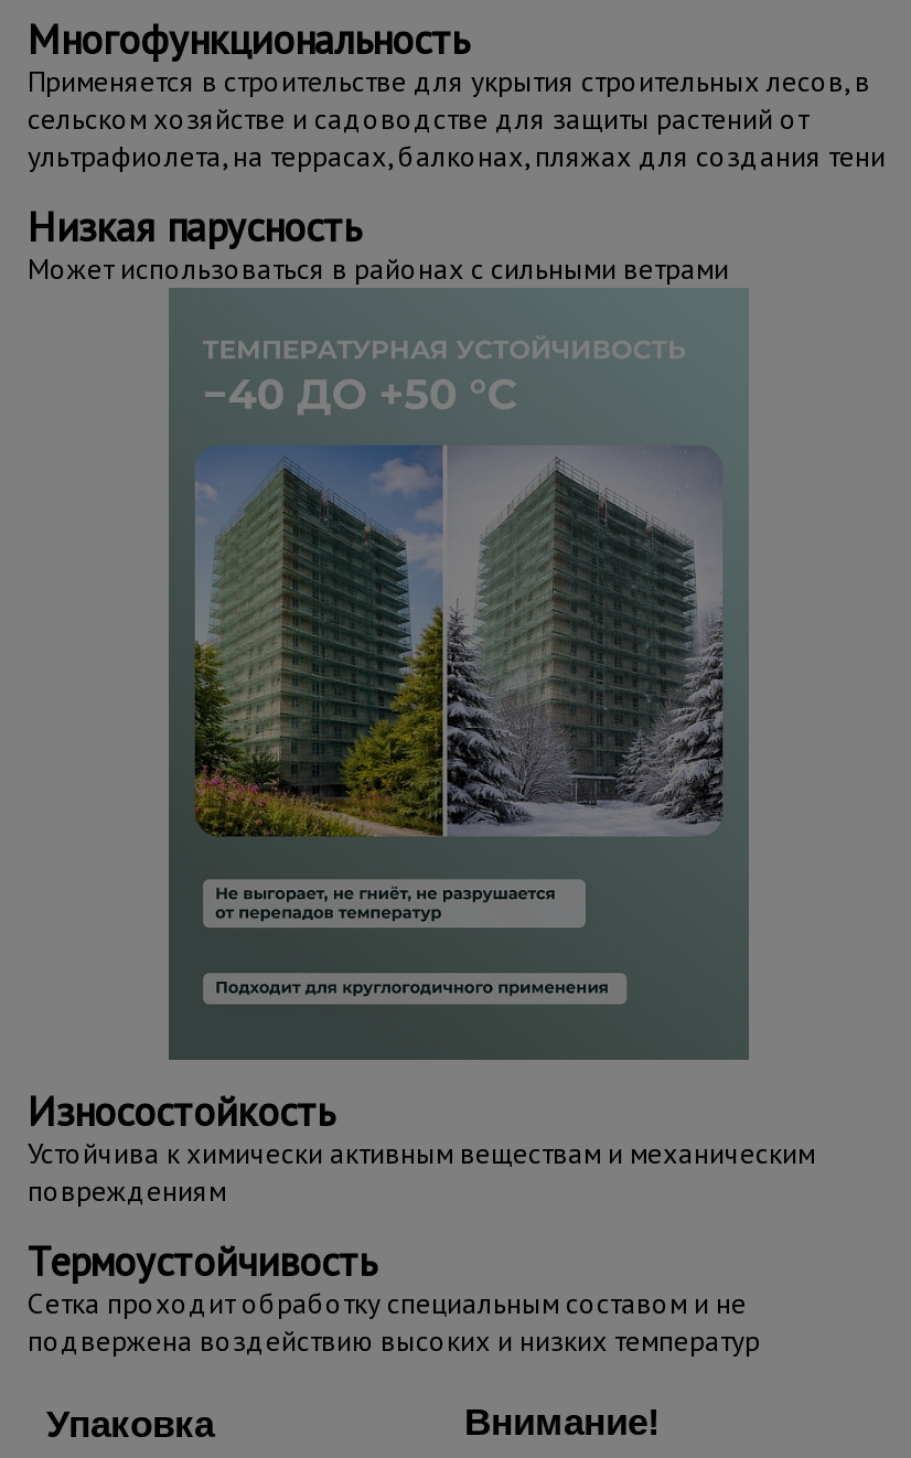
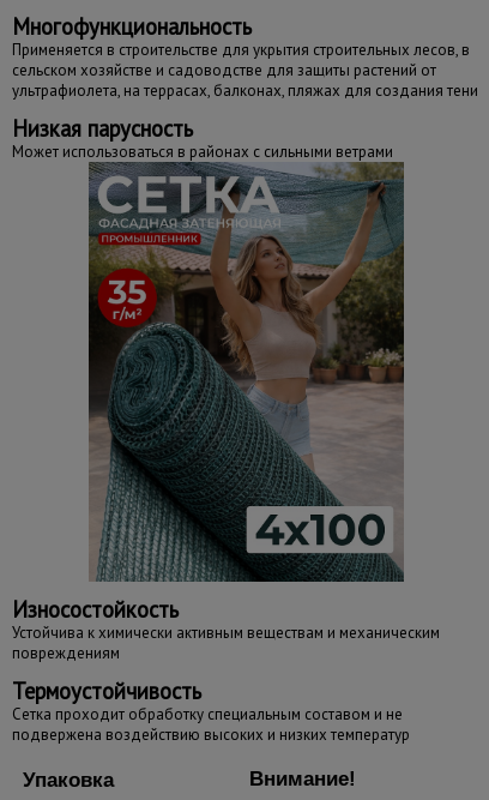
[167,290,749,1062] [image] -> [87,162,405,583] [image]

